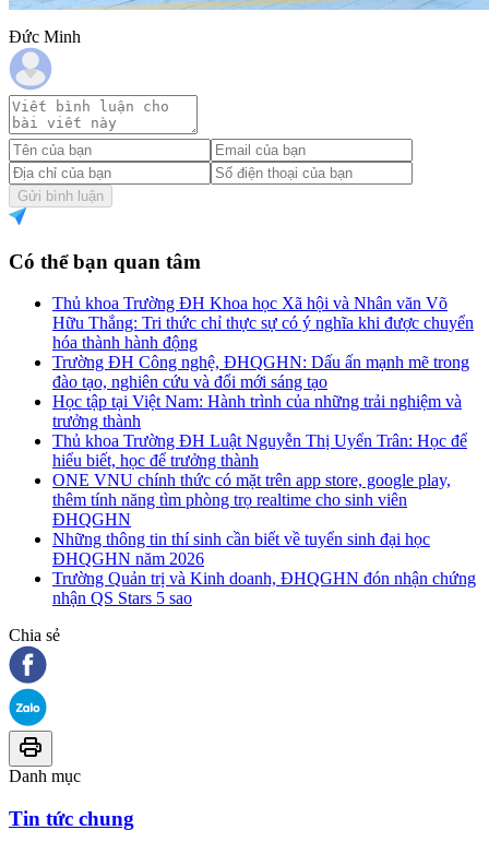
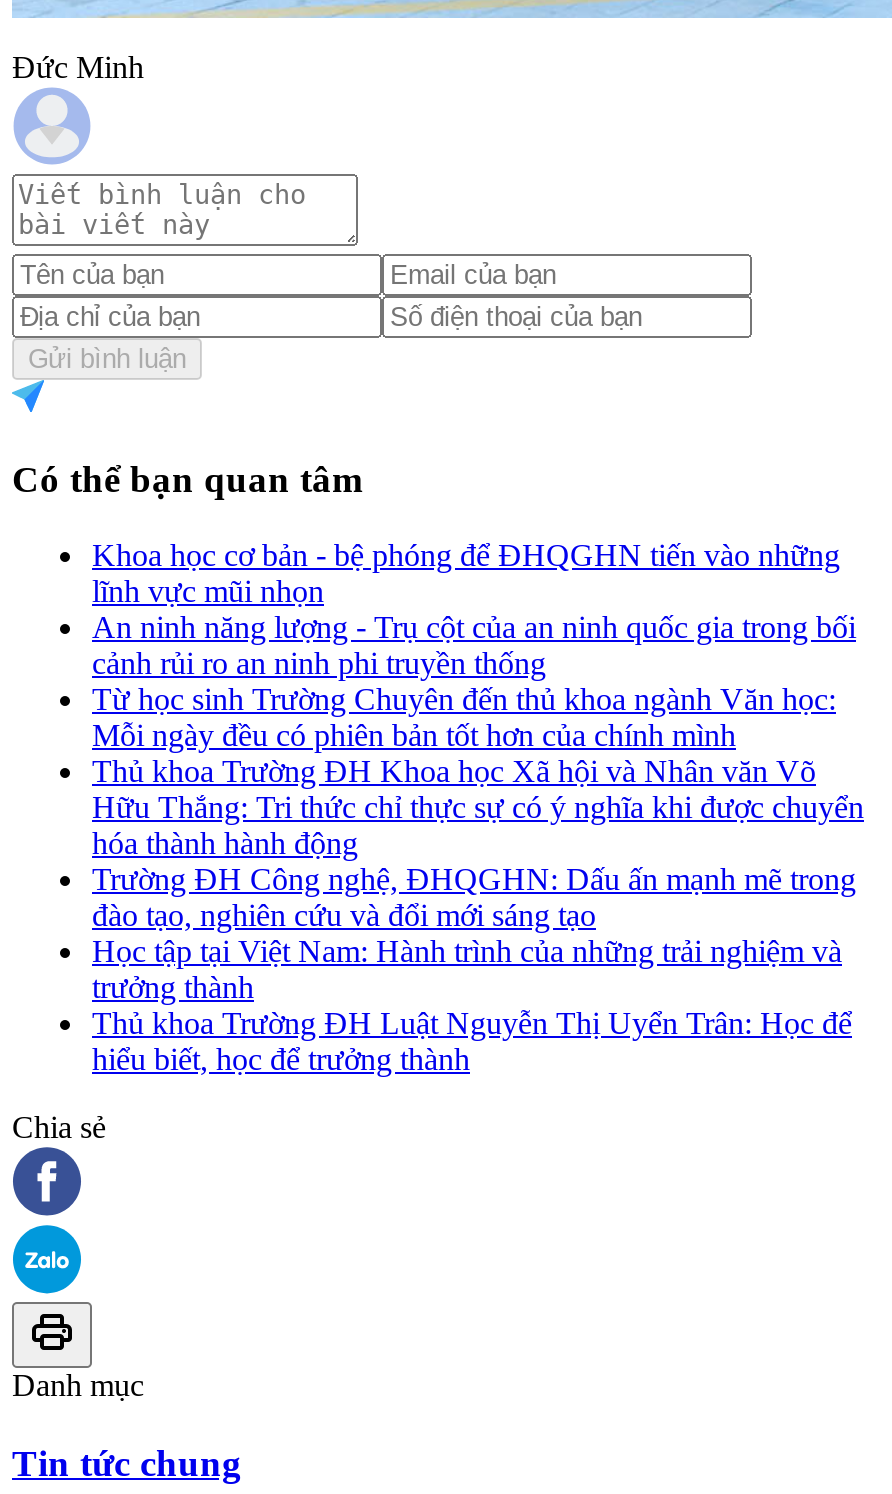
none -> [92,538,856,752] Khoa học cơ bản - bệ phóng để ĐHQGHN tiến vào những | lĩnh vực mũi nhọn | An ninh năng lượng - Trụ cột của an ninh quốc gia trong bối | cảnh rủi ro an ninh phi truyền thống | Từ học sinh Trường Chuyên đến thủ khoa ngành Văn học: | Mỗi ngày đều có phiên bản tốt hơn của chính mình
moved [52,294,474,470] -> [92,754,864,1076]: Thủ khoa Trường ĐH Khoa học Xã hội và Nhân văn Võ | Hữu Thắng: Tri thức chỉ thực sự có ý nghĩa khi được chuyển | hóa thành hành động | ... | Thủ khoa Trường ĐH Luật Nguyễn Thị Uyển Trân: Học để | hiểu biết, học để trưởng thành
[52,471,476,607] ONE VNU chính thức có mặt trên app store, google play, | thêm tính năng tìm phòng trọ realtime cho sinh viên | ĐHQGHN | Những thông tin thí sinh cần biết về tuyển sinh đại học | ĐHQGHN năm 2026 | Trường Quản trị và Kinh doanh, ĐHQGHN đón nhận chứng | nhận QS Stars 5 sao -> none

